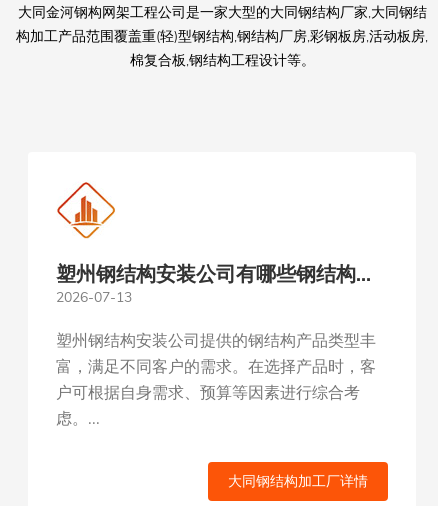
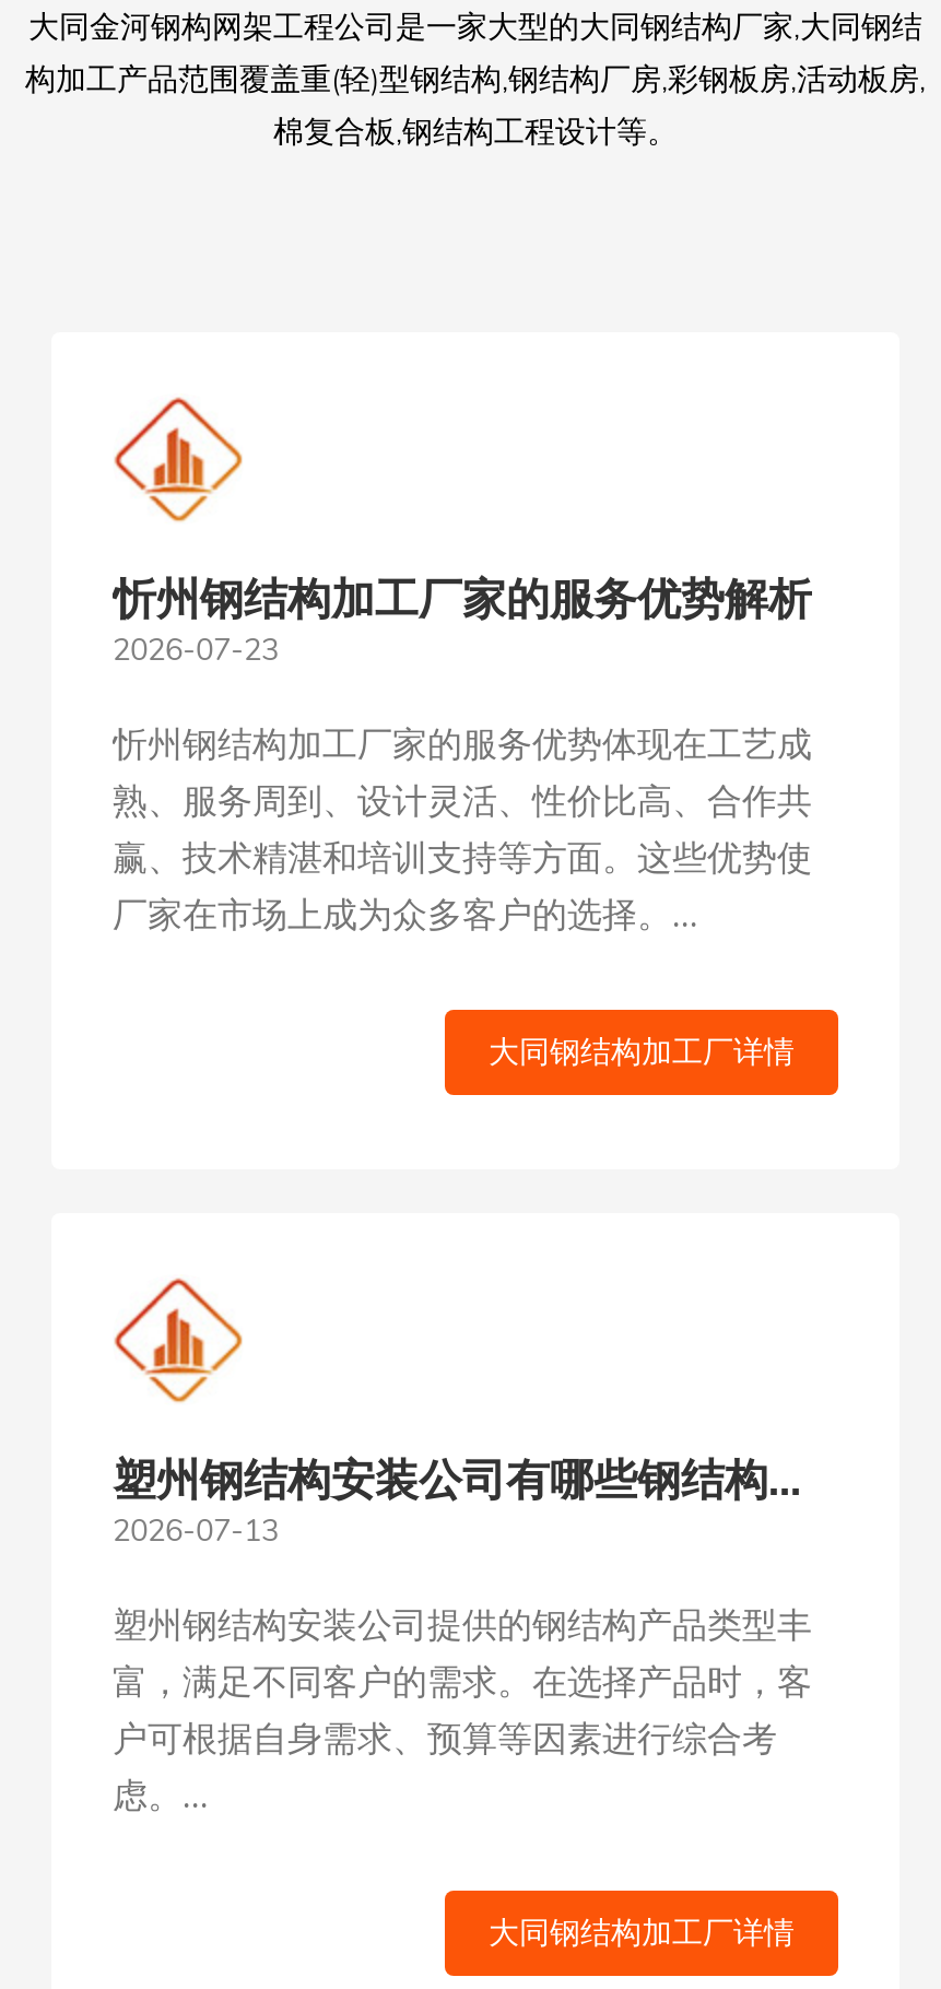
none -> [113,570,812,1073] 忻州钢结构加工厂家的服务优势解析 | 2026-07-23 | 忻州钢结构加工厂家的服务优势体现在工艺成 | 熟、服务周到、设计灵活、性价比高、合作共 | 赢、技术精湛和培训支持等方面。这些优势使 | 厂家在市场上成为众多客户的选择。... | 大同钢结构加工厂详情

